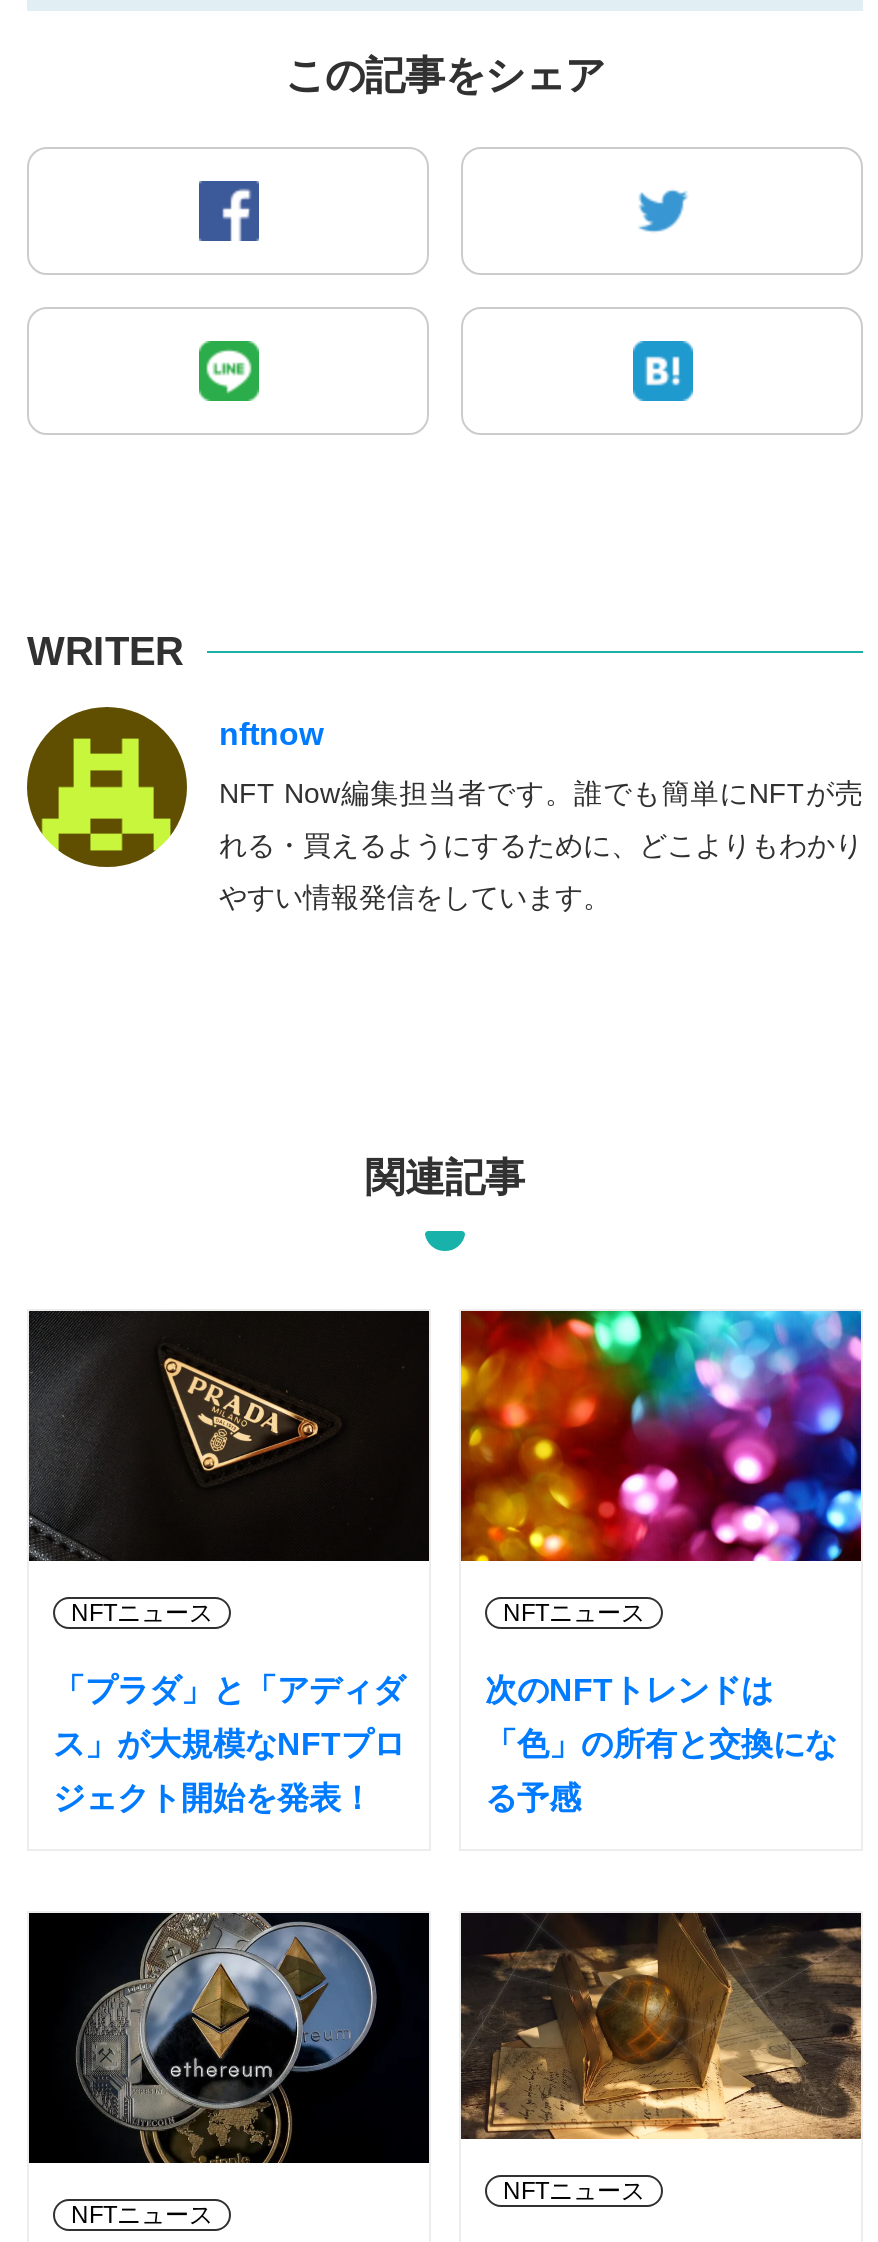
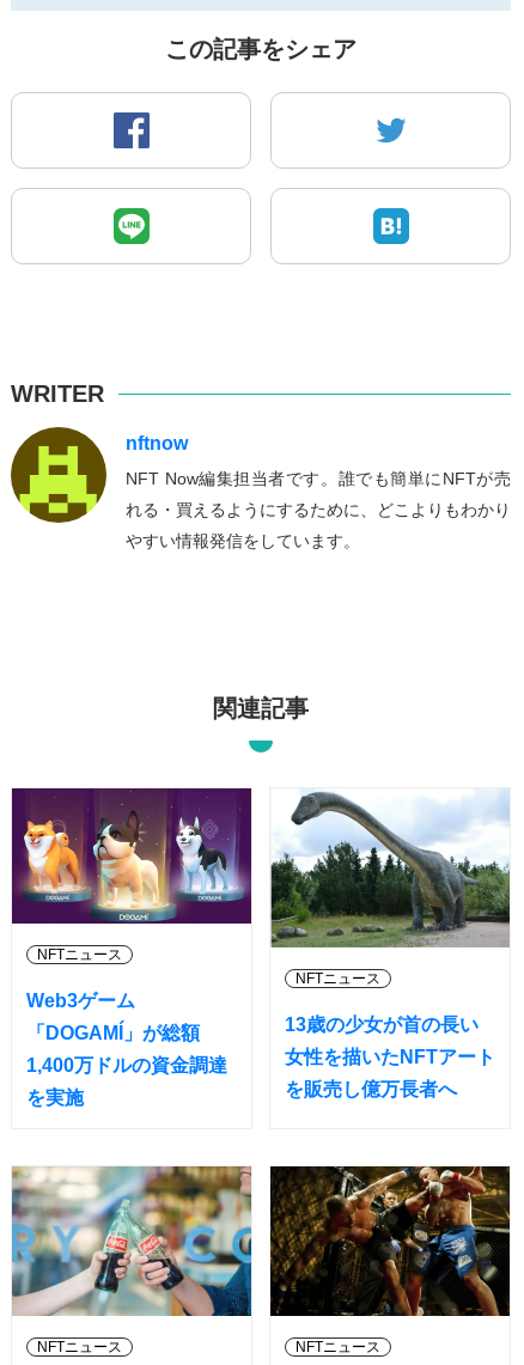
[29,1311,429,1563] [image] -> [12,788,252,925] [image]
[459,1309,863,1563] [image] -> [270,788,511,949] [image]
[53,1674,405,1816] 「プラダ」と「アディダ | ス」が大規模なNFTプロ | ジェクト開始を発表！ -> [26,990,227,1108] Web3ゲーム | 「DOGAMÍ」が総額 | 1,400万ドルの資金調達 | を実施
[485,1674,773,1708] 次のNFTトレンドは -> [285,1015,479,1035] 13歳の少女が首の長い
[485,1728,837,1762] 「色」の所有と交換にな -> [285,1047,495,1067] 女性を描いたNFTアート
[485,1782,581,1816] る予感 -> [285,1079,457,1100] を販売し億万長者へ
[27,1911,431,2165] [image] -> [11,1165,252,1316] [image]
[461,1911,863,2141] [image] -> [270,1165,511,1317] [image]

